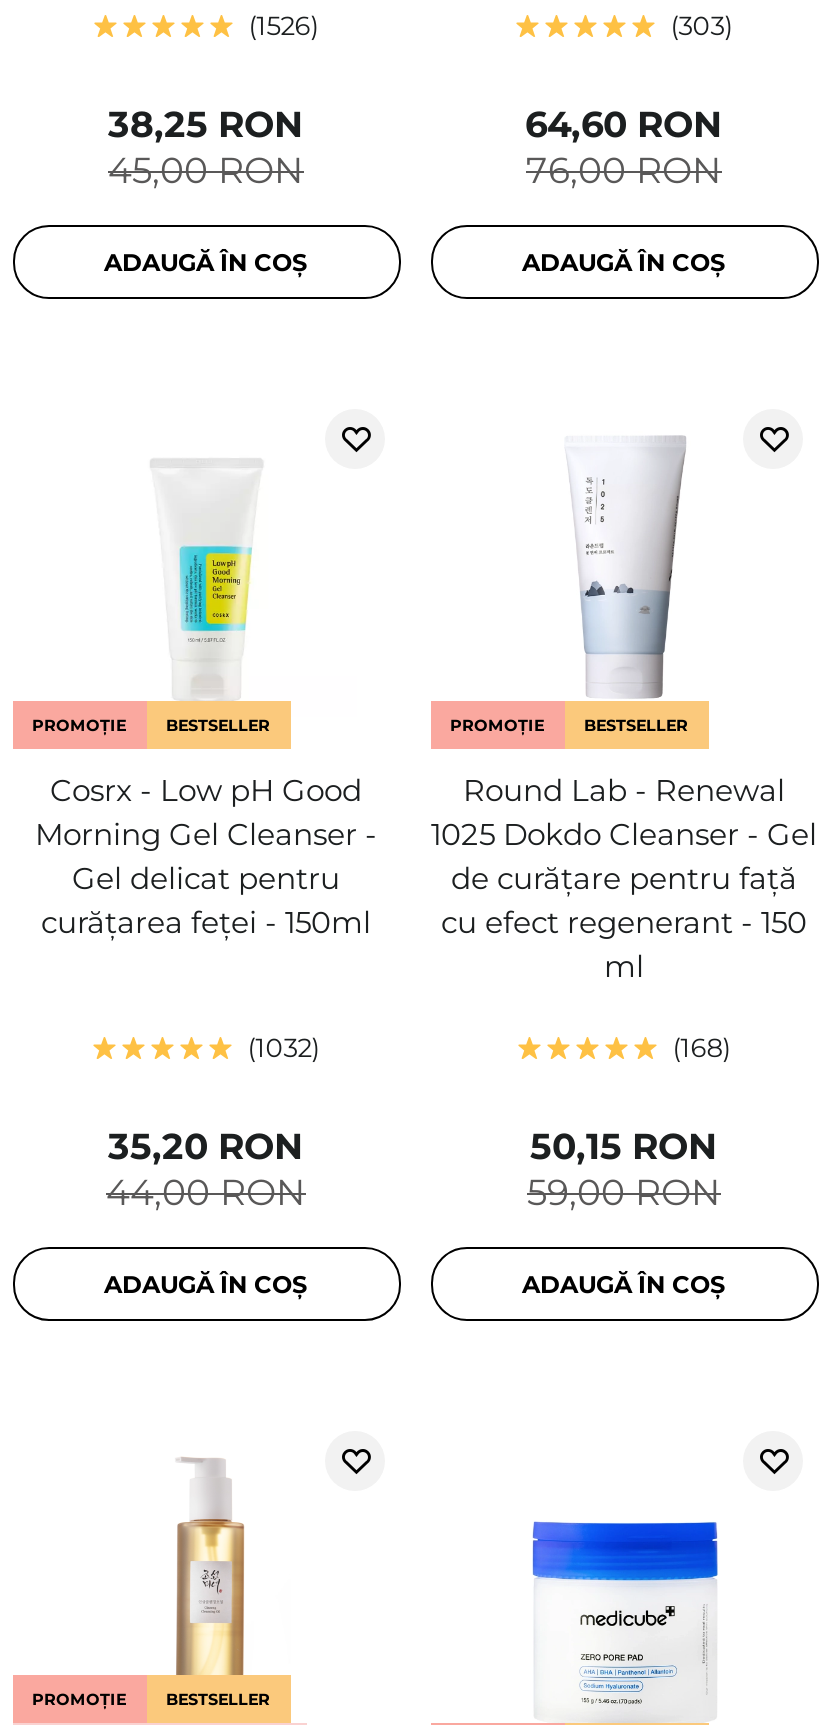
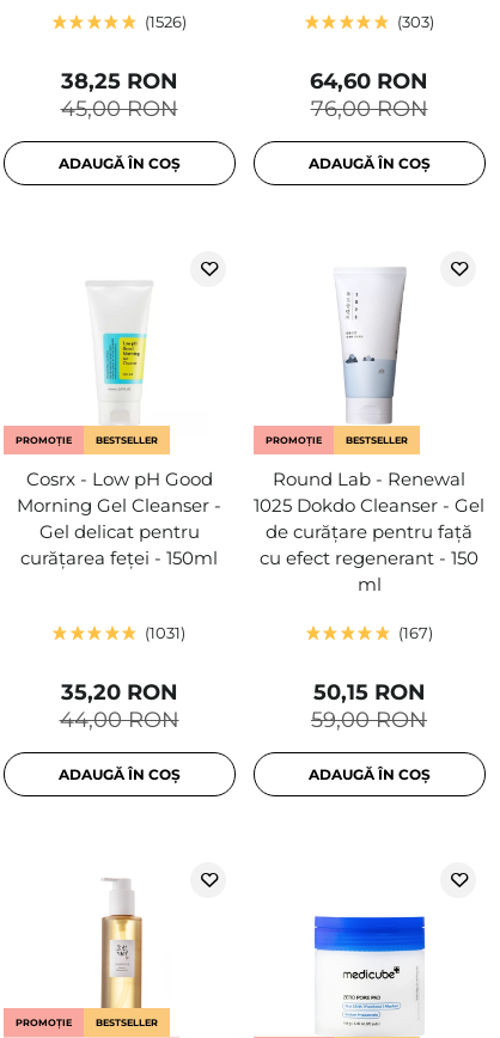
[255,1032,311,1064] 1032 -> [150,624,181,643] 1031
[681,1032,723,1064] 168 -> [403,624,428,643] 167

